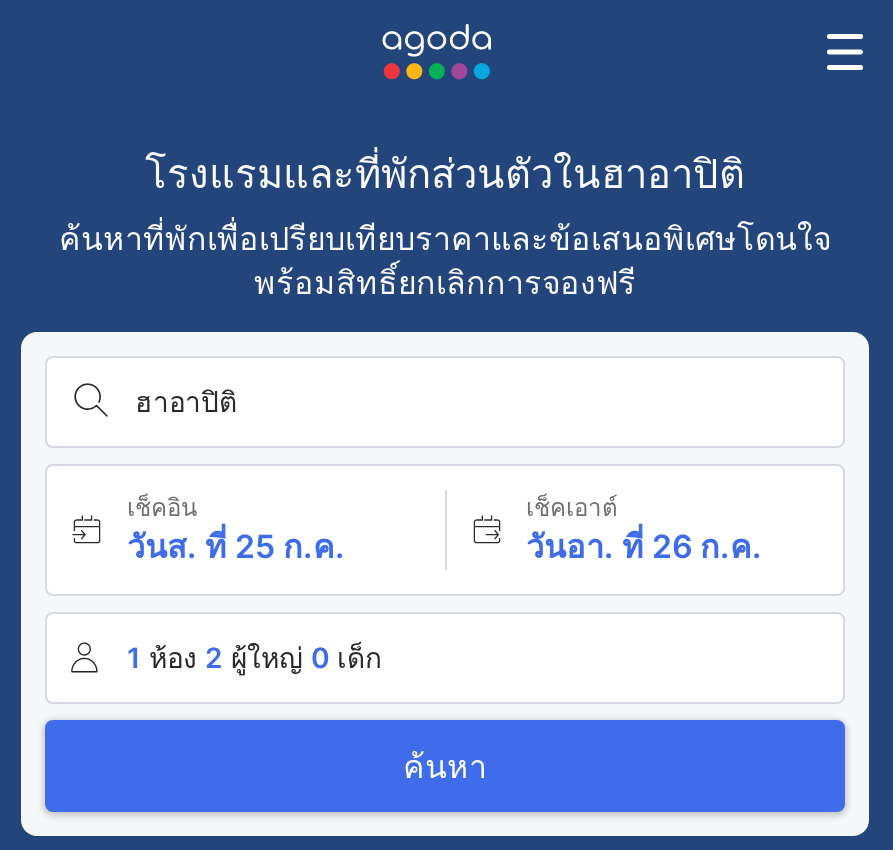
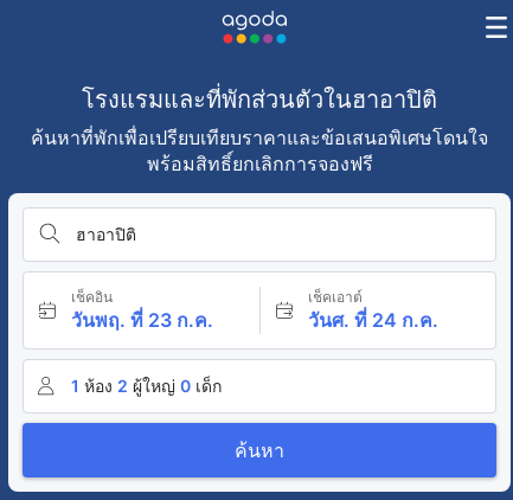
[127,526,345,566] วันส. ที่ 25 ก.ค. -> [71,308,213,332] วันพฤ. ที่ 23 ก.ค.
[526,526,762,566] วันอา. ที่ 26 ก.ค. -> [307,308,438,332] วันศ. ที่ 24 ก.ค.

